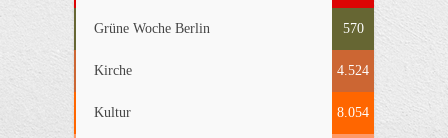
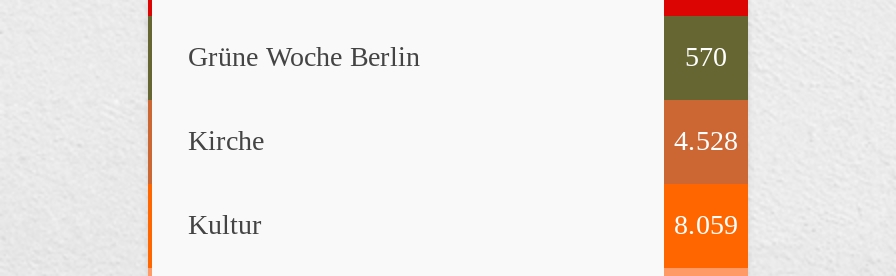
[337,62,369,77] 4.524 -> [674,125,738,155] 4.528
[337,104,369,119] 8.054 -> [674,209,738,239] 8.059

